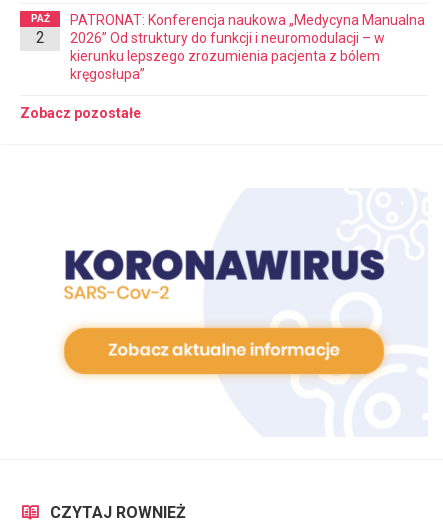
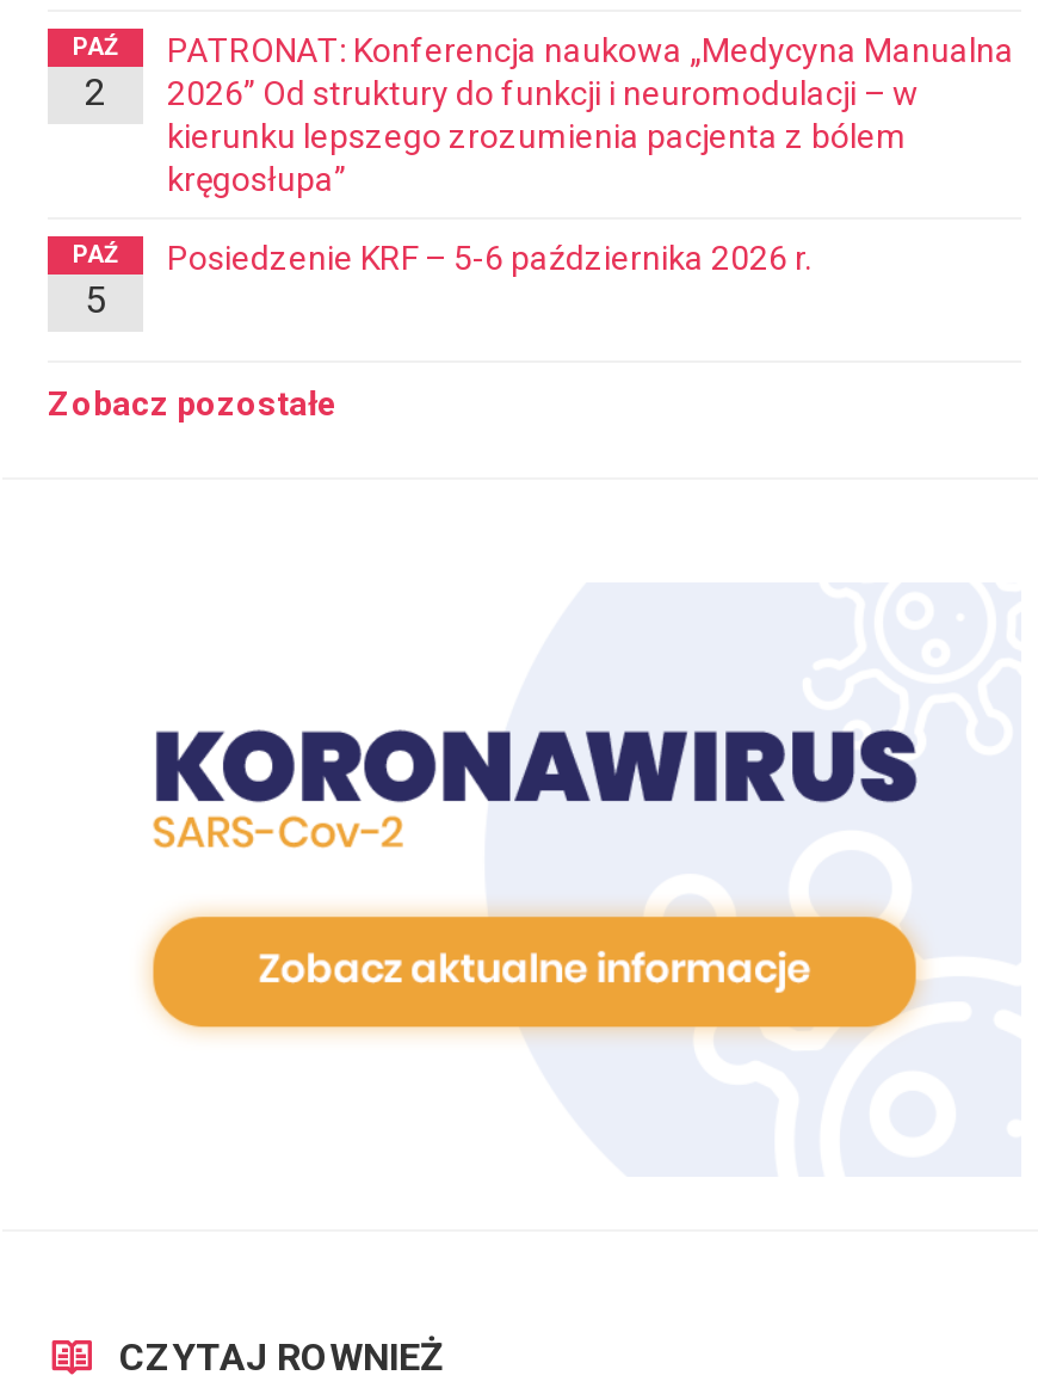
none -> [73,241,118,322] PAŹ | 5
none -> [167,238,811,277] Posiedzenie KRF – 5-6 października 2026 r.

